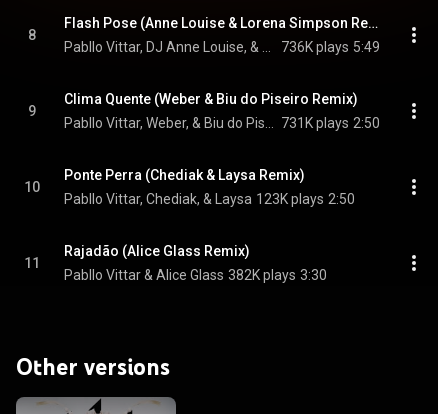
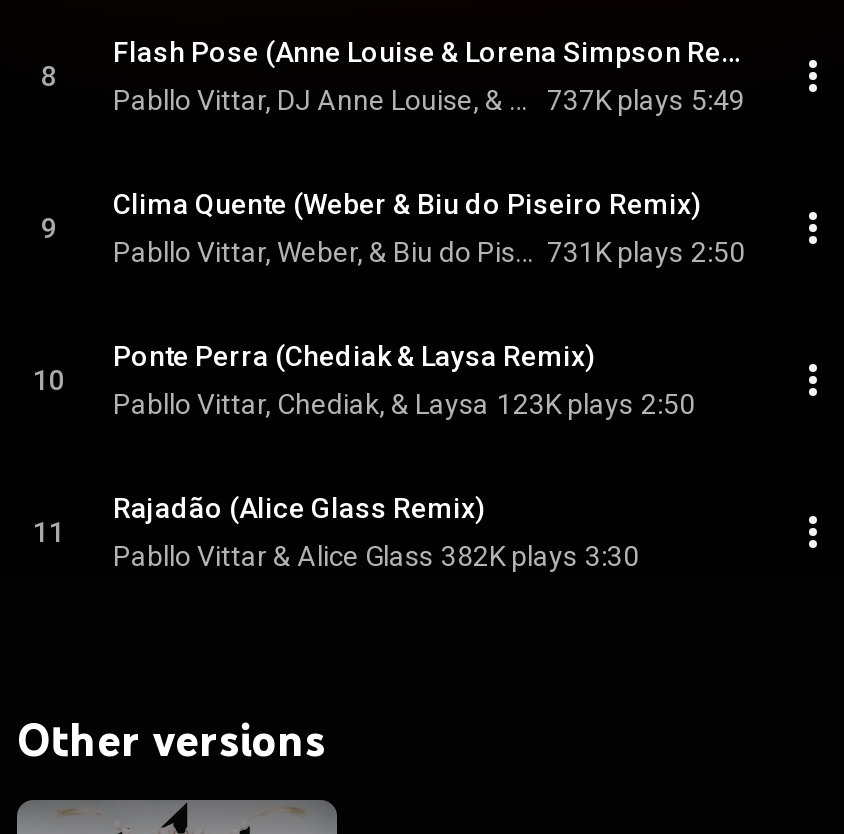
[281,39,380,55] 736K plays 5:49 -> [547,84,745,116] 737K plays 5:49

